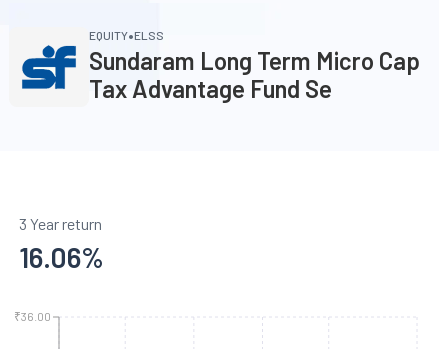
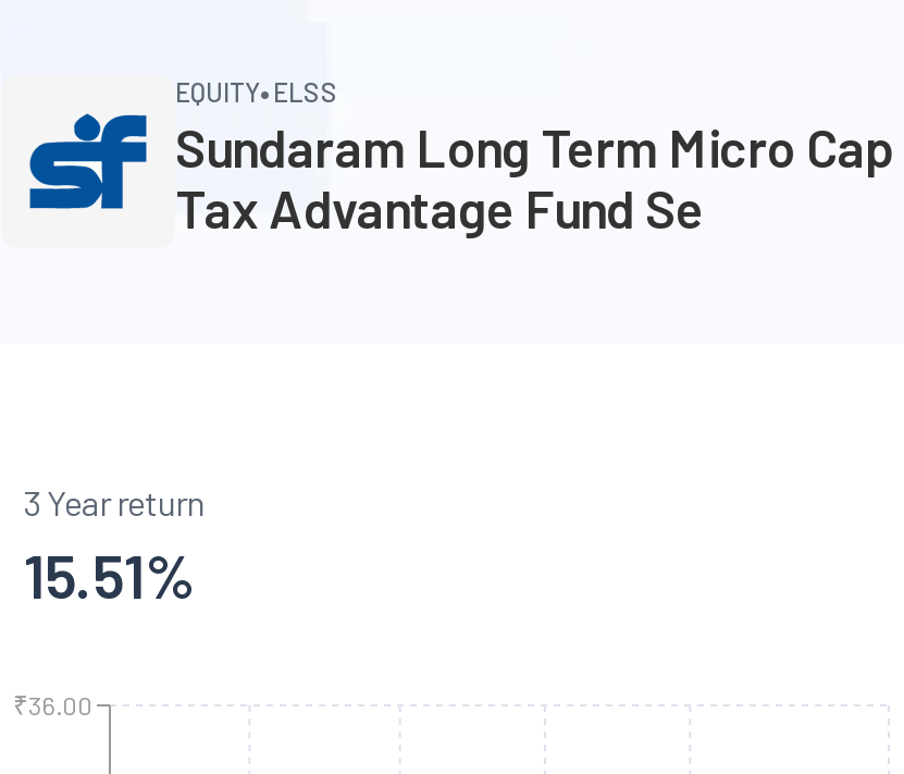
[19,240,104,274] 16.06% -> [23,538,195,612] 15.51%

